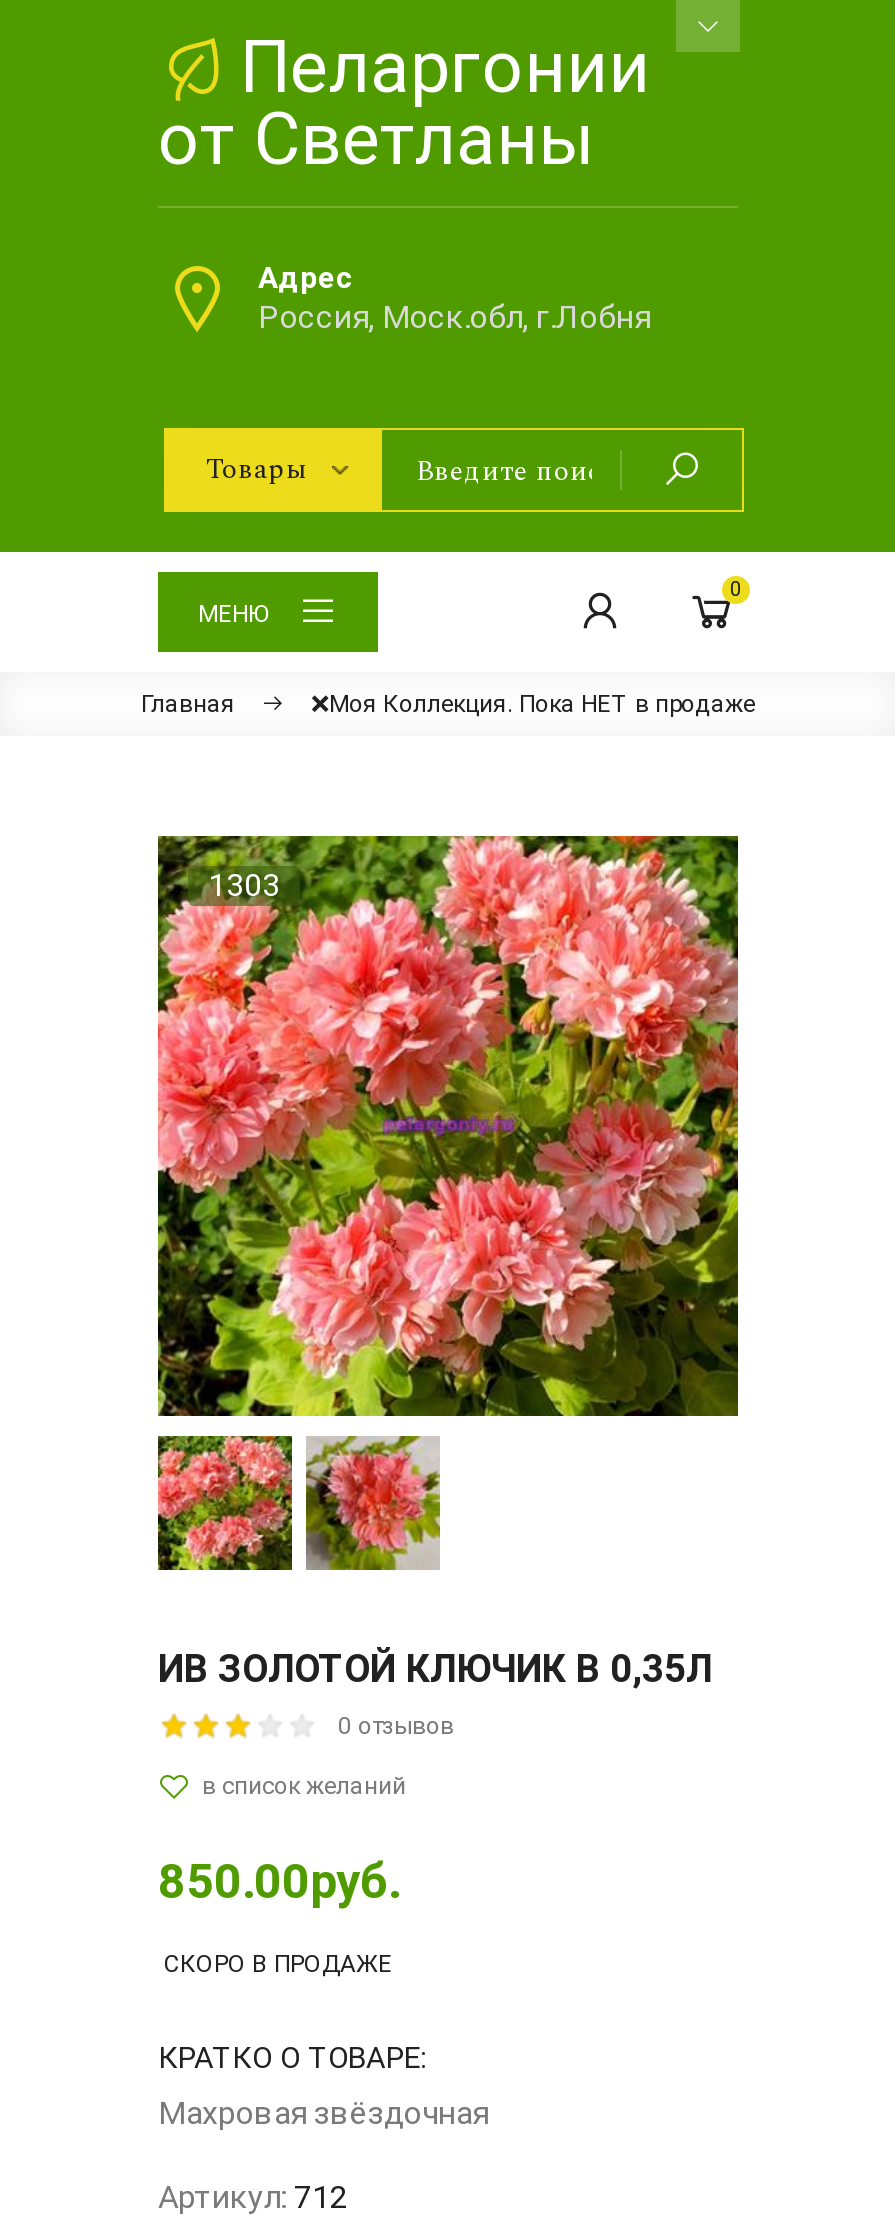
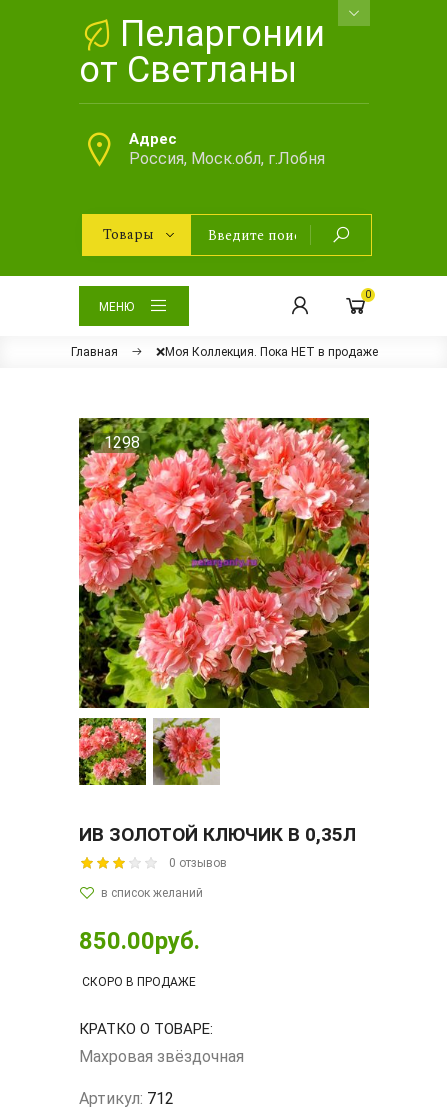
[208,866,280,904] 1303 -> [104,433,140,452] 1298

